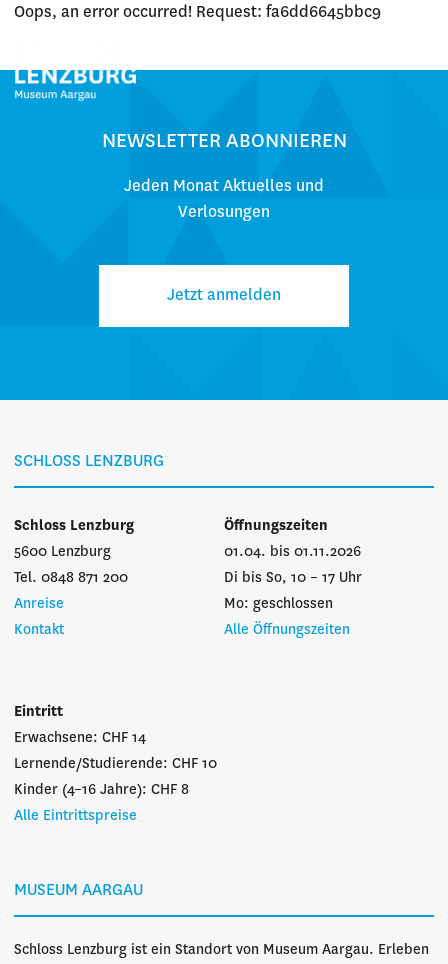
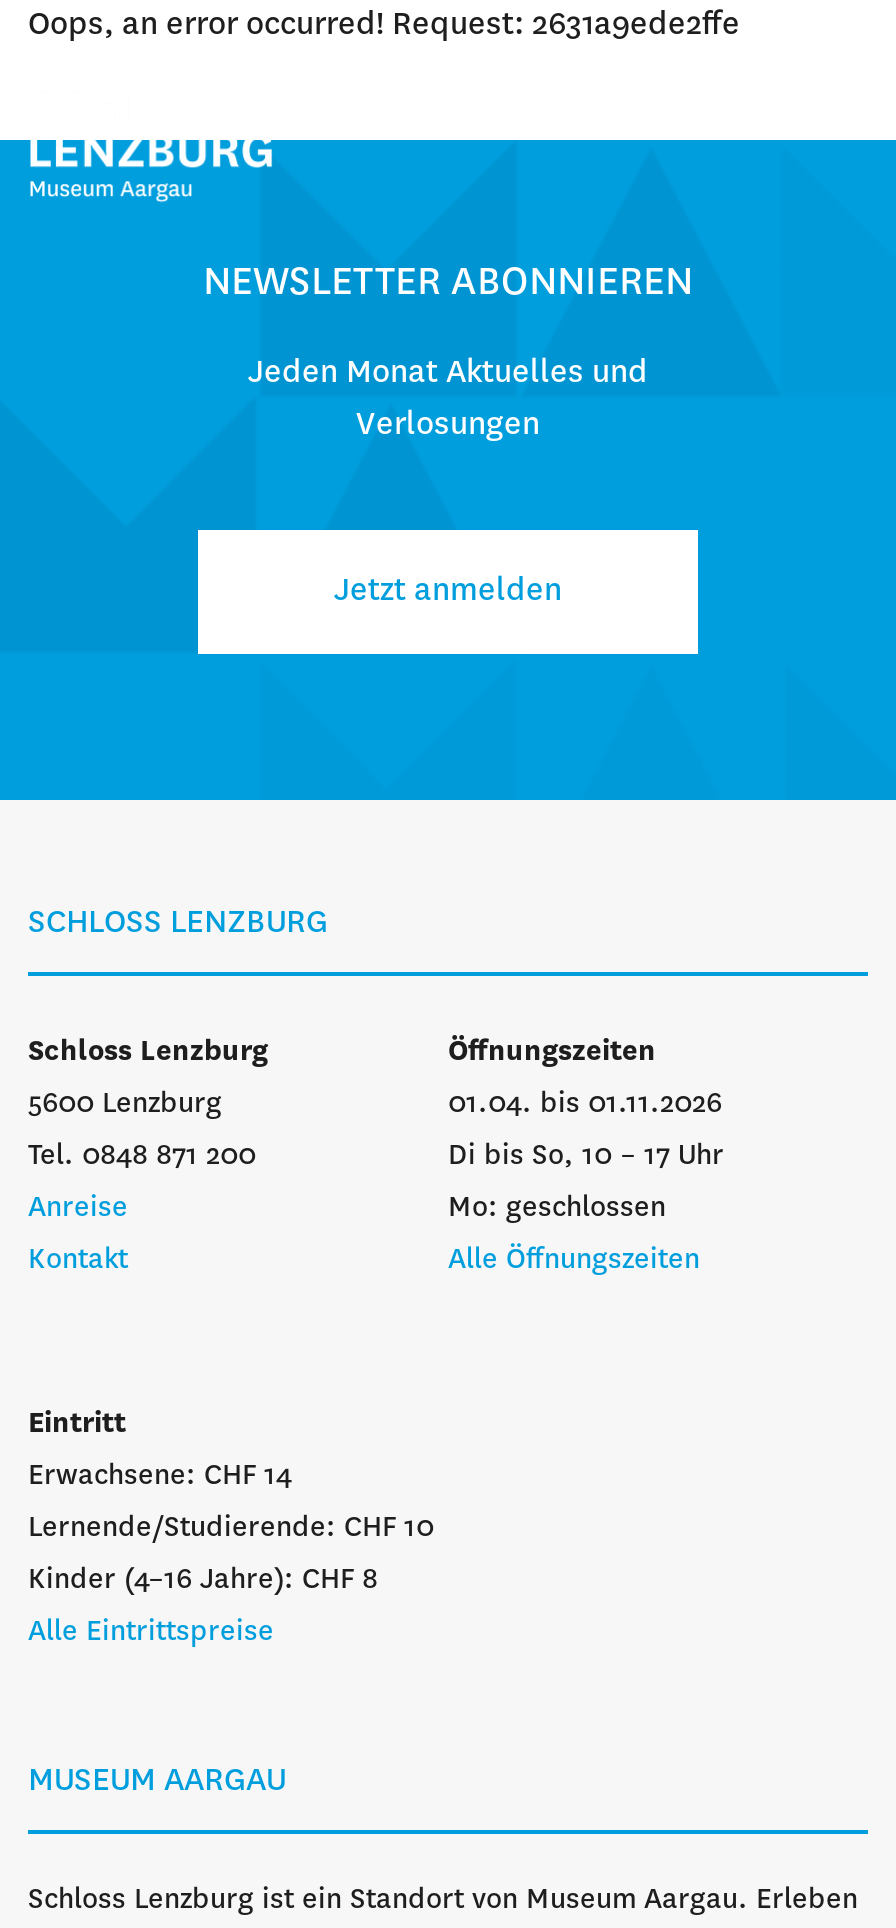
[14,4,381,21] Oops, an error occurred! Request: fa6dd6645bbc9 -> [28,8,740,42] Oops, an error occurred! Request: 2631a9ede2ffe

